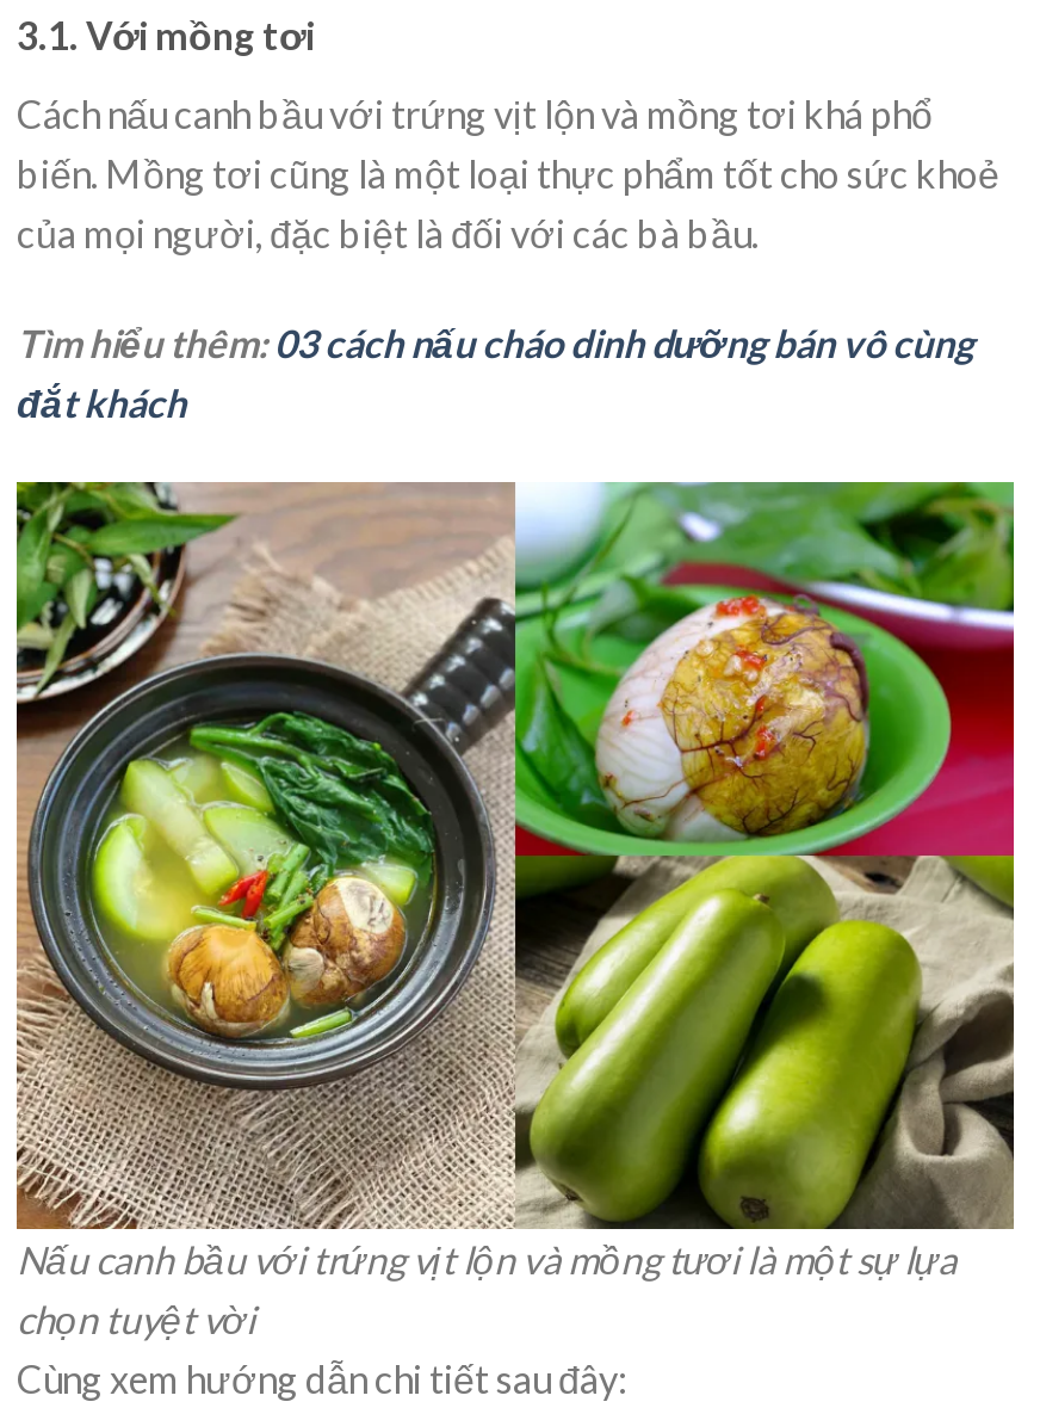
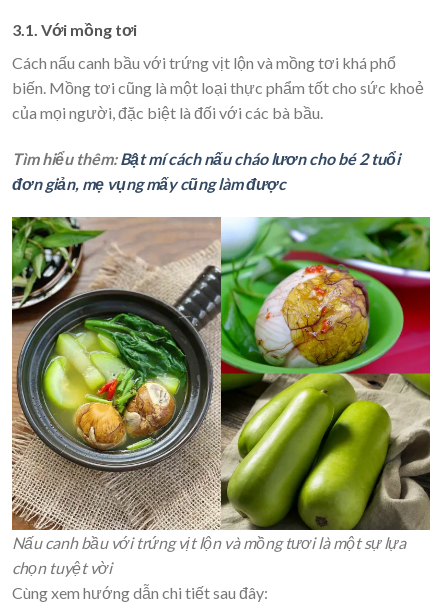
[17,319,973,424] Tìm hiểu thêm: 03 cách nấu cháo dinh dưỡng bán vô cùng | đắt khách -> [12,149,400,193] Tìm hiểu thêm: Bật mí cách nấu cháo lươn cho bé 2 tuổi | đơn giản, mẹ vụng mấy cũng làm được

